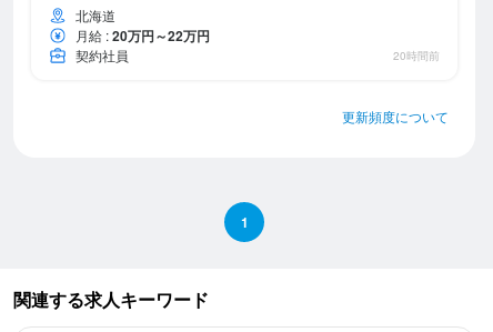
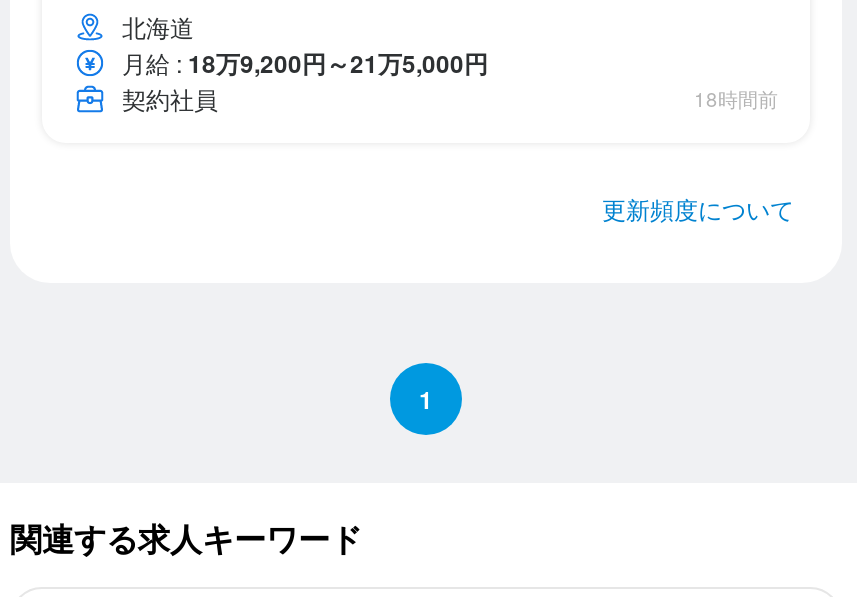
[76,25,210,45] 月給: 20万円～22万円 -> [122,45,488,81] 月給: 18万9,200円～21万5,000円
[393,48,440,63] 20時間前 -> [694,85,778,113] 18時間前

